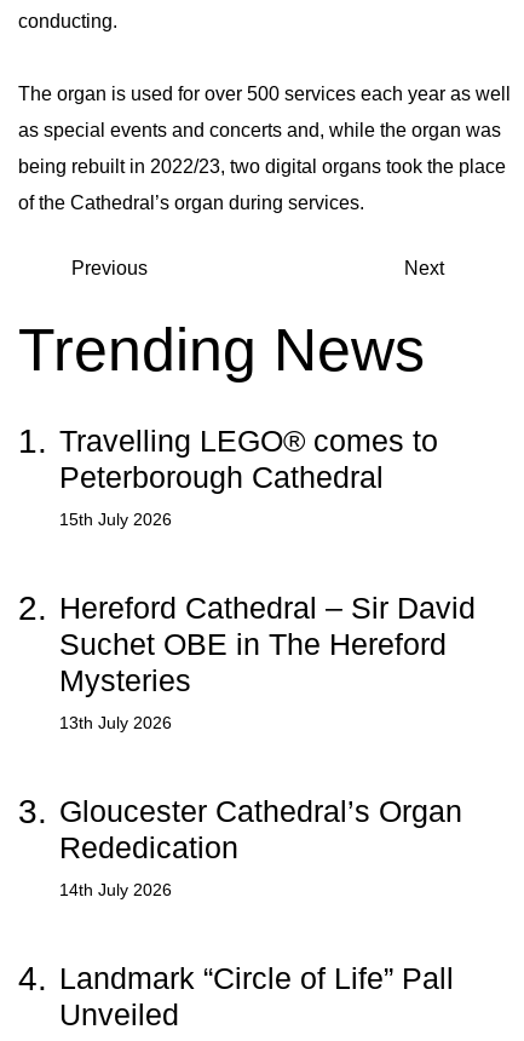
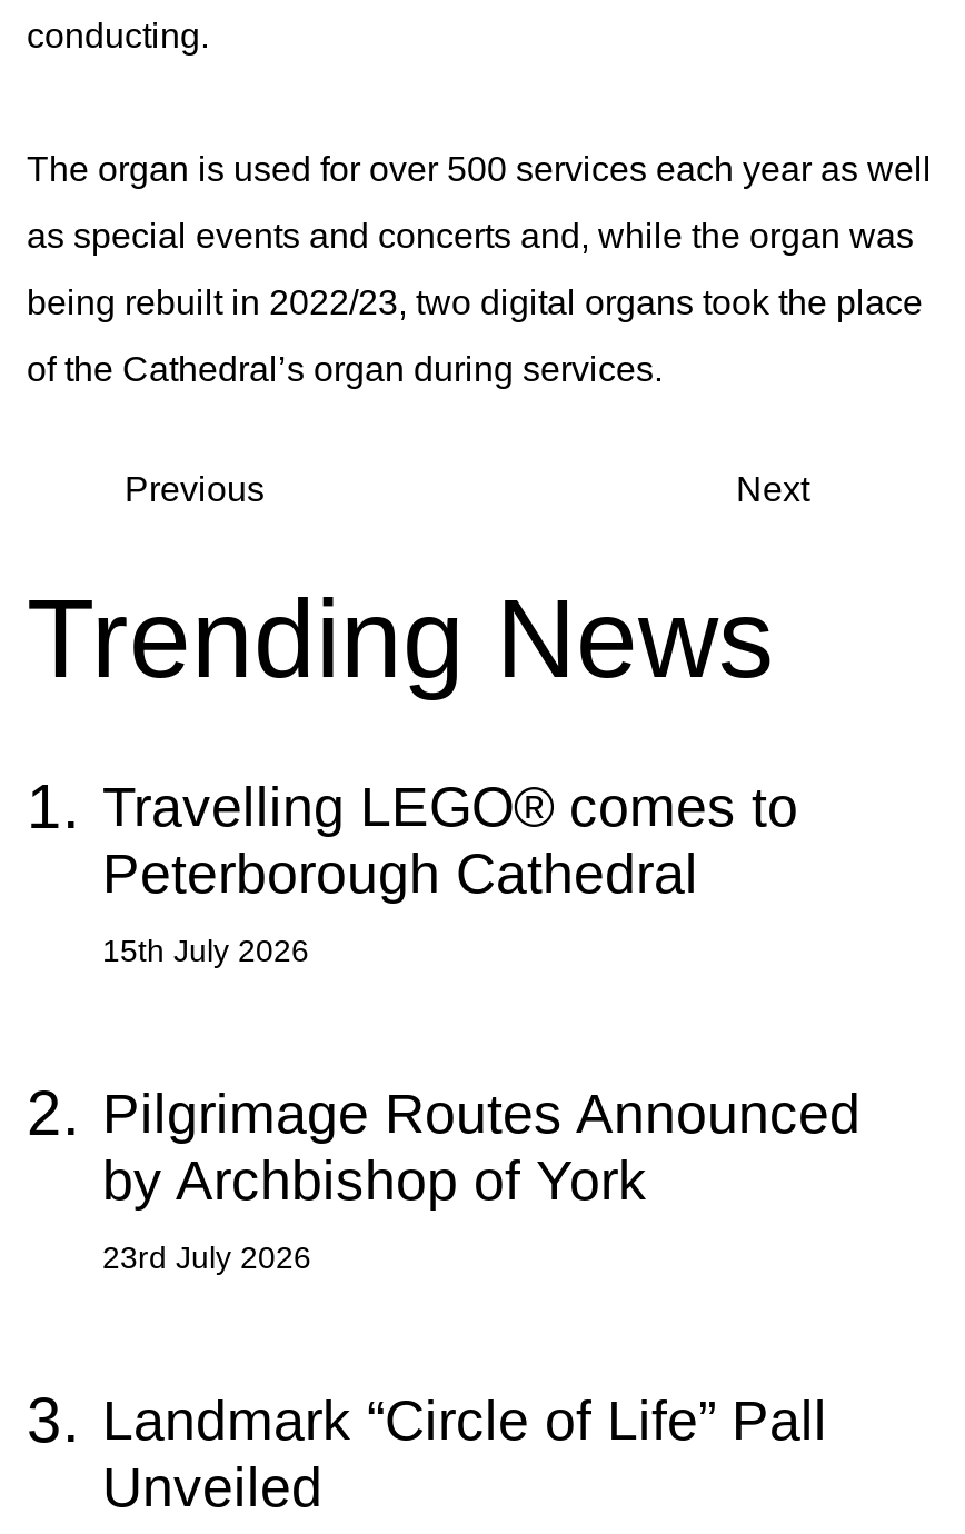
[18,590,476,998] 2. Hereford Cathedral – Sir David | Suchet OBE in The Hereford | Mysteries | 13th July 2026 | 3. Gloucester Cathedral’s Organ | Rededication | 14th July 2026 | 4. Landmark “Circle of Life” Pall -> [27,1080,860,1455] 2. Pilgrimage Routes Announced | by Archbishop of York | 23rd July 2026 | 3. Landmark “Circle of Life” Pall

